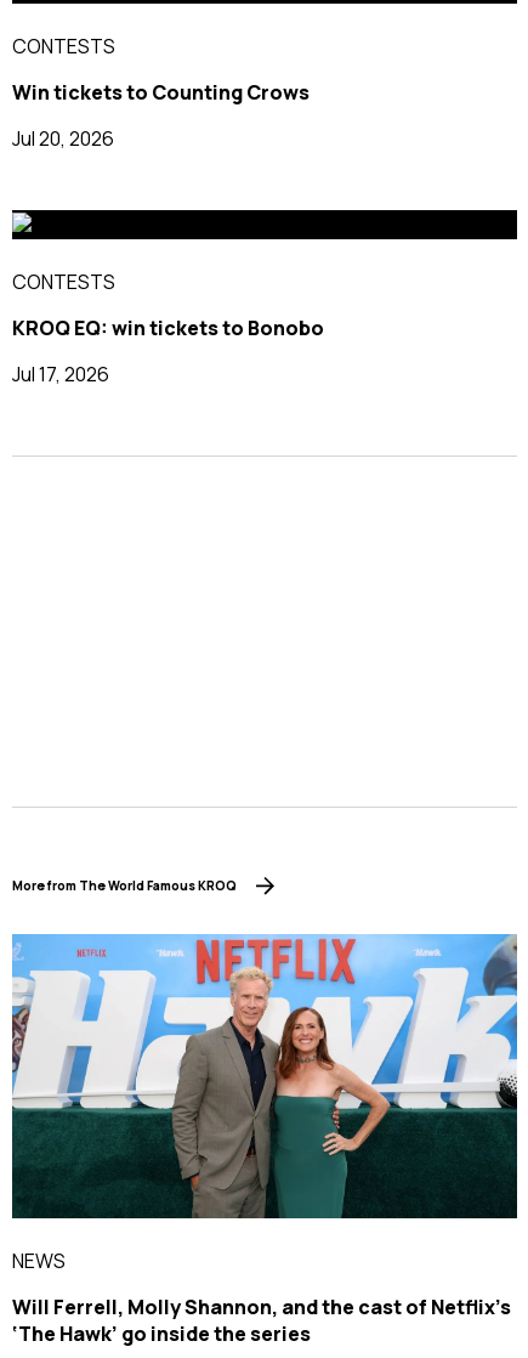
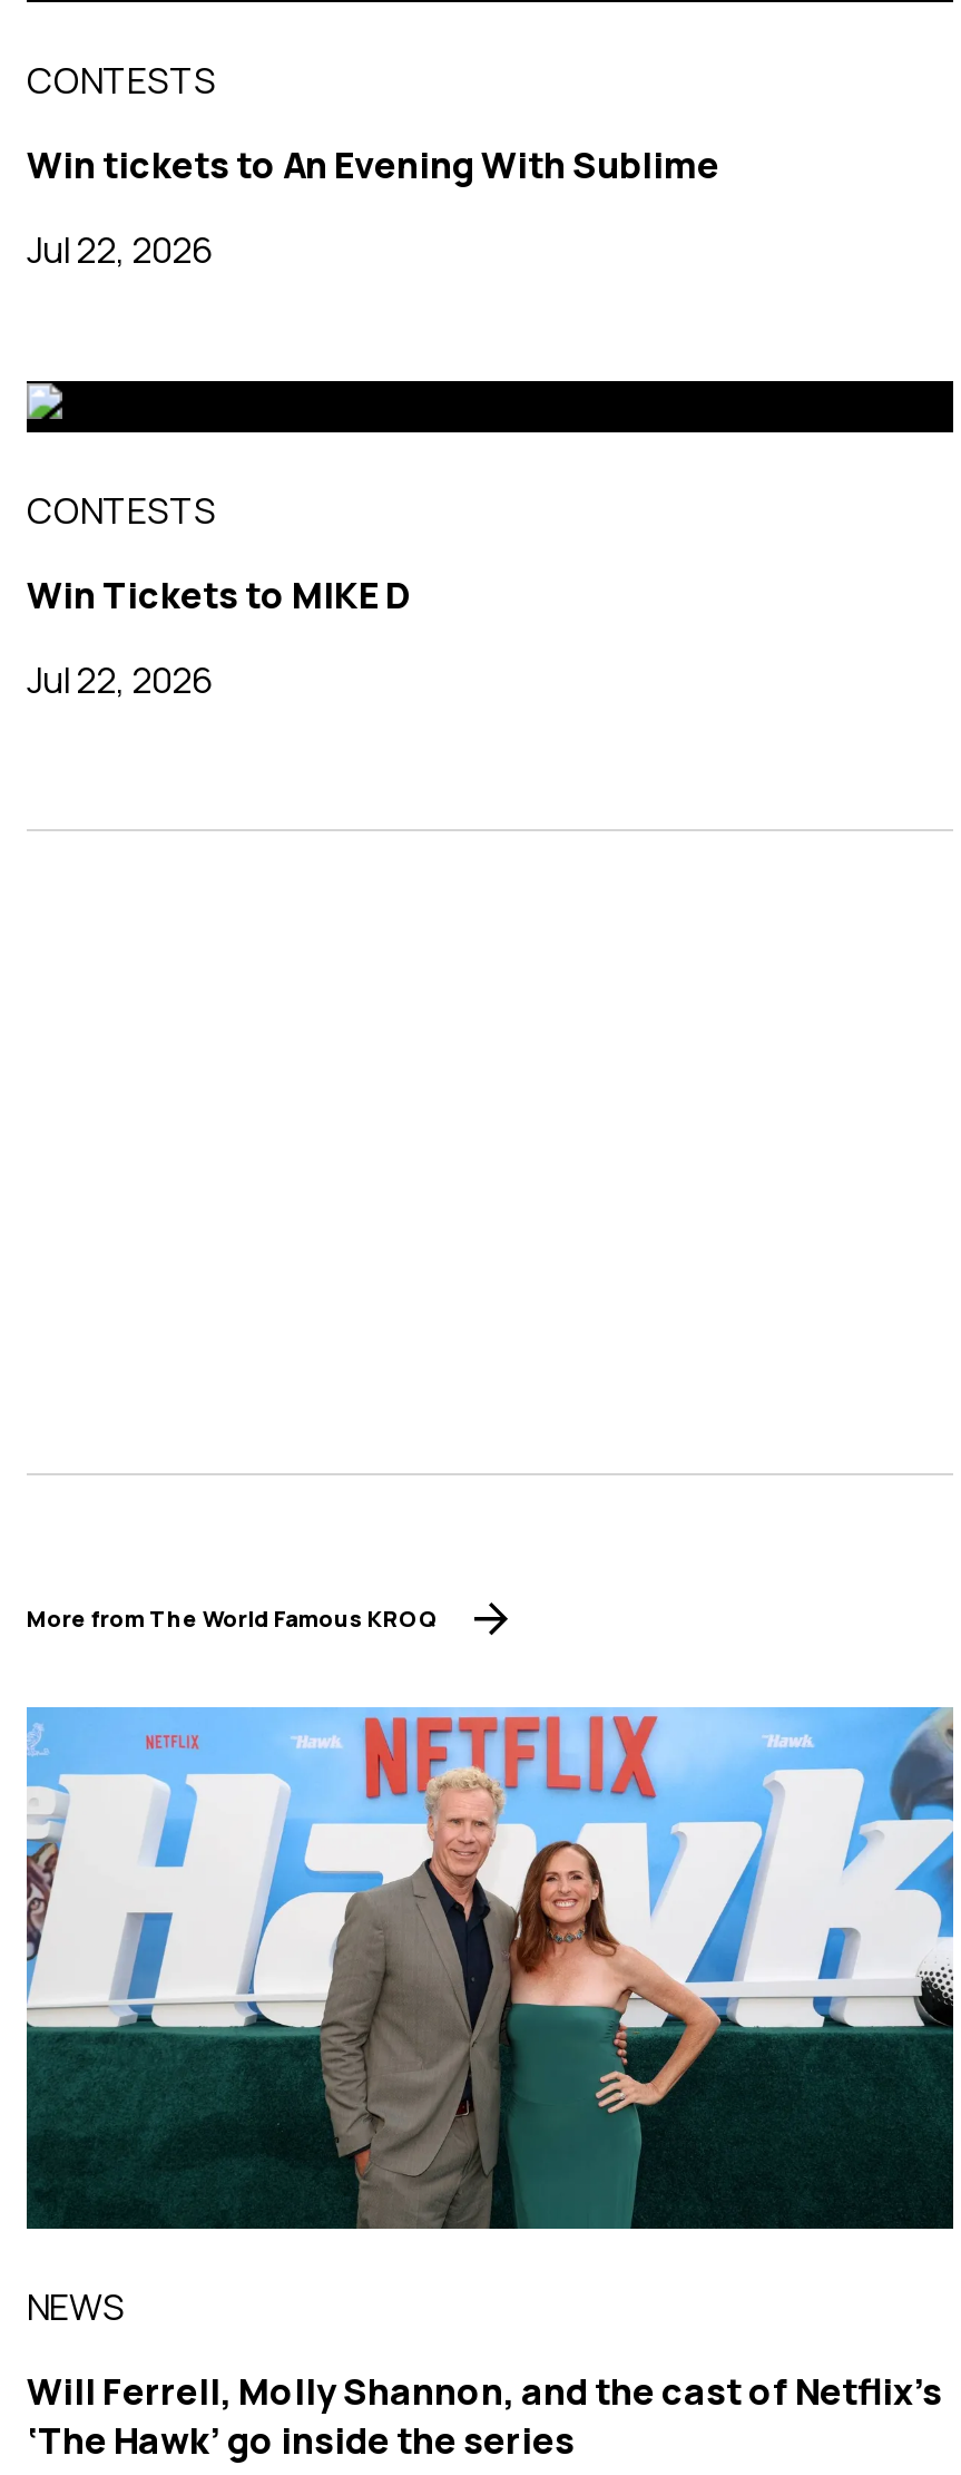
[12,79,310,106] Win tickets to Counting Crows -> [27,139,719,188] Win tickets to An Evening With Sublime
[12,125,114,152] Jul 20, 2026 -> [27,224,214,273] Jul 22, 2026
[12,314,324,341] KROQ EQ: win tickets to Bonobo -> [27,571,410,620] Win Tickets to MIKE D
[12,360,109,387] Jul 17, 2026 -> [27,655,214,705] Jul 22, 2026

